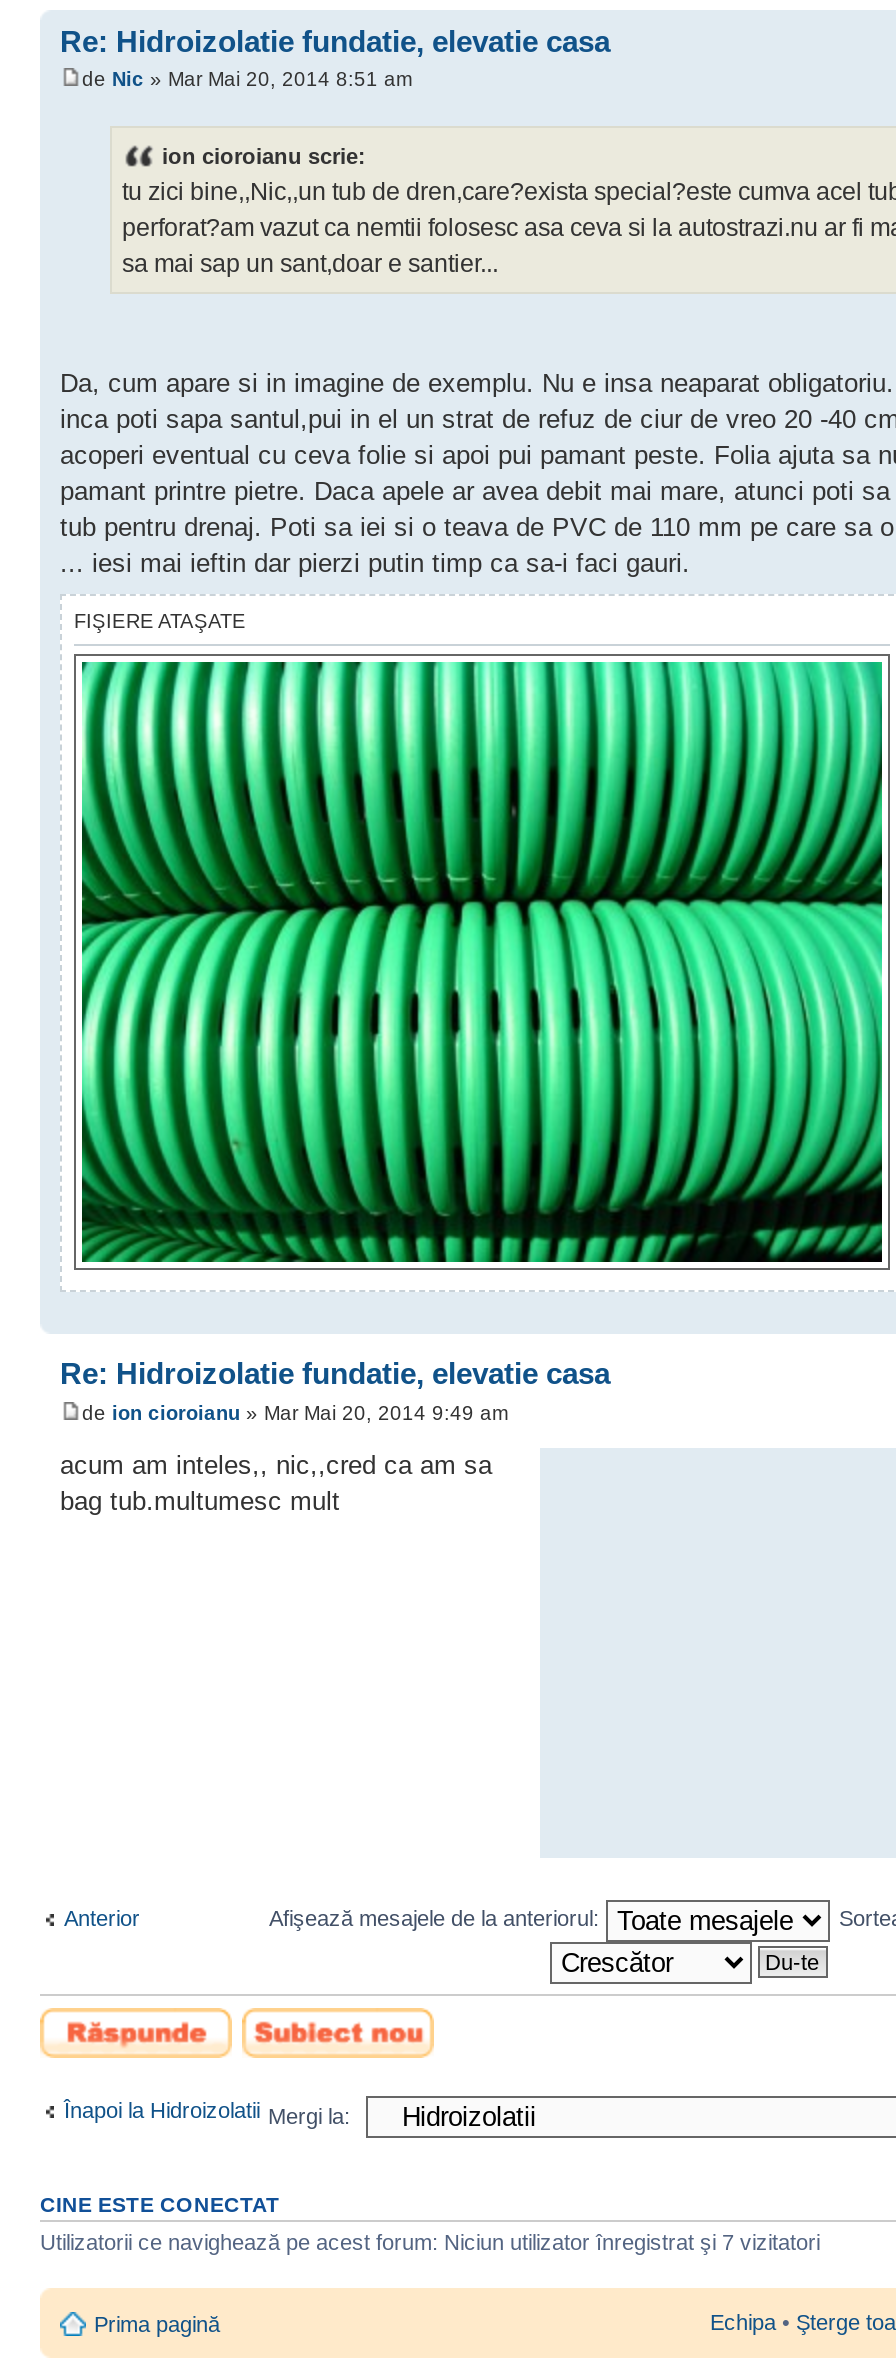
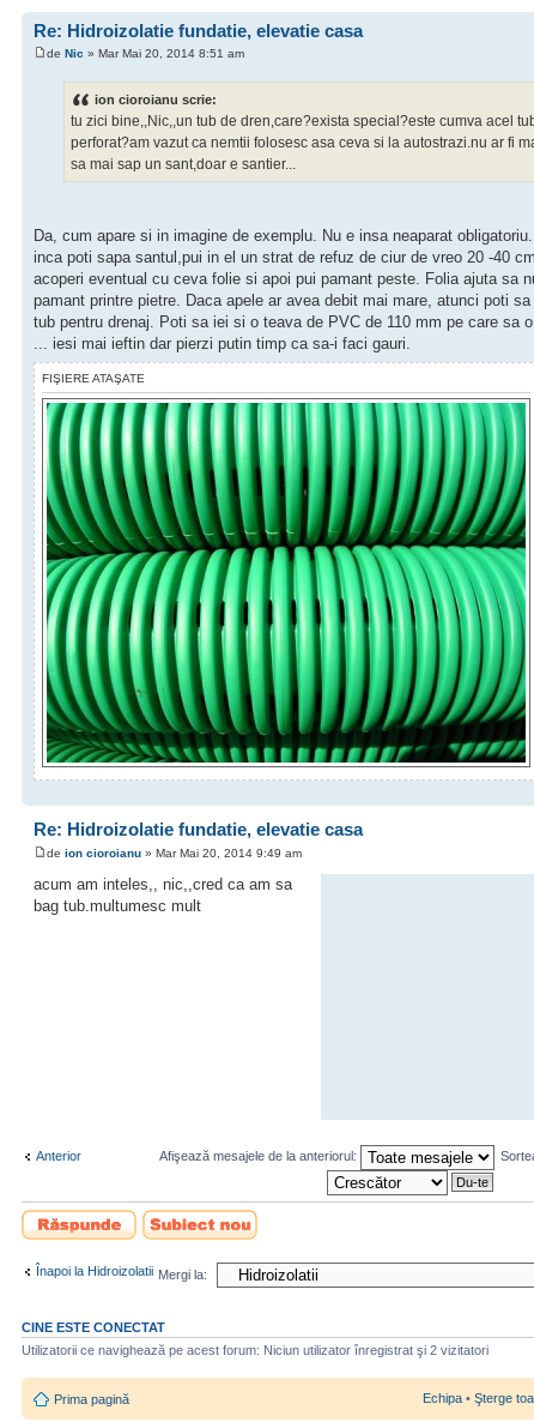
[40,2230,820,2254] Utilizatorii ce navighează pe acest forum: Niciun utilizator înregistrat şi 7 vizitatori -> [22,1343,489,1357] Utilizatorii ce navighează pe acest forum: Niciun utilizator înregistrat şi 2 vizitatori

